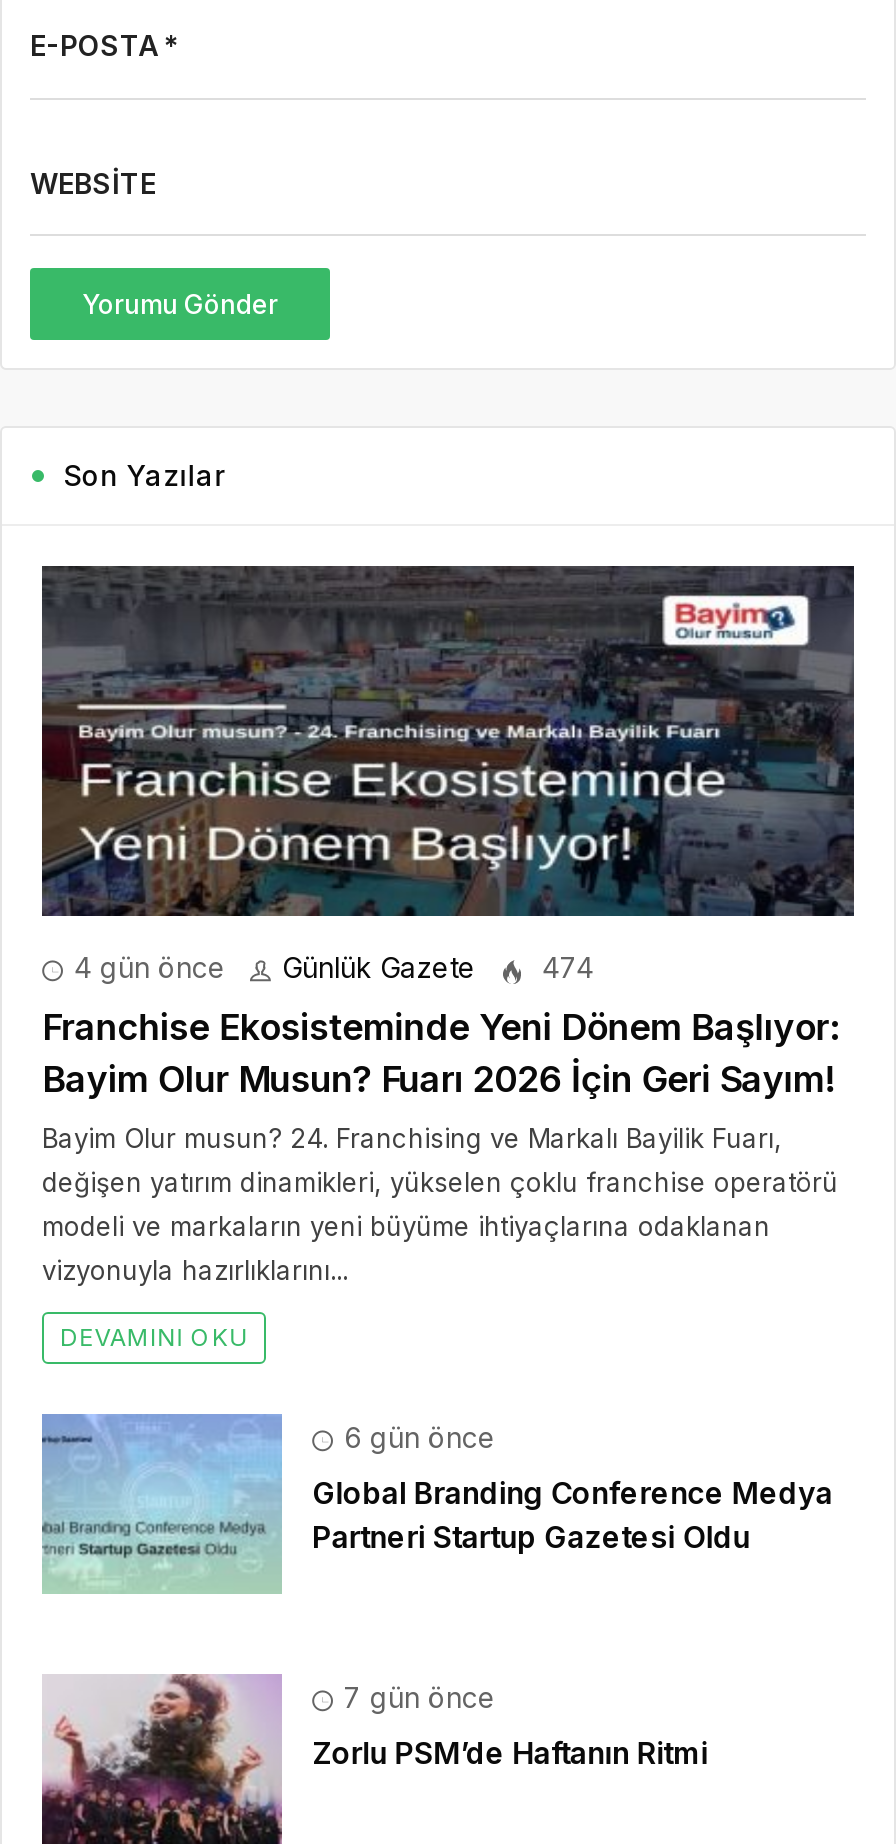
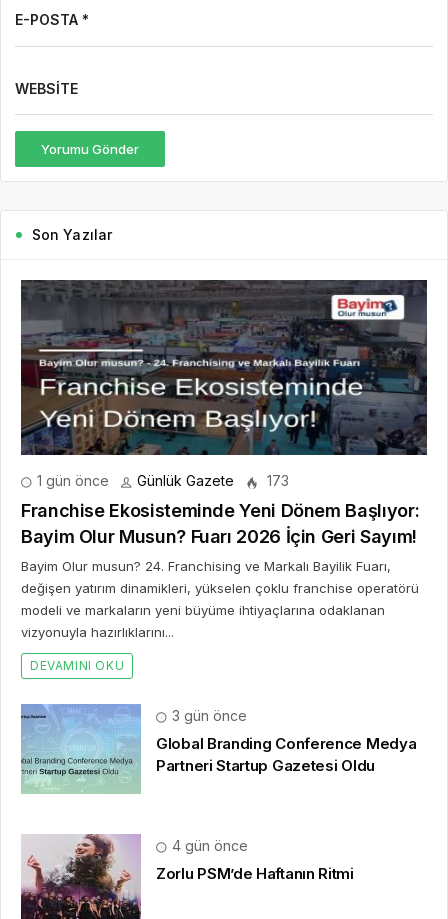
[66,951,226,985] 4 gün önce -> [33,472,109,489] 1 gün önce
[534,951,594,985] 474 -> [263,472,289,489] 173
[336,1421,496,1455] 6 gün önce -> [168,707,247,724] 3 gün önce
[336,1681,496,1715] 7 gün önce -> [168,837,248,854] 4 gün önce

